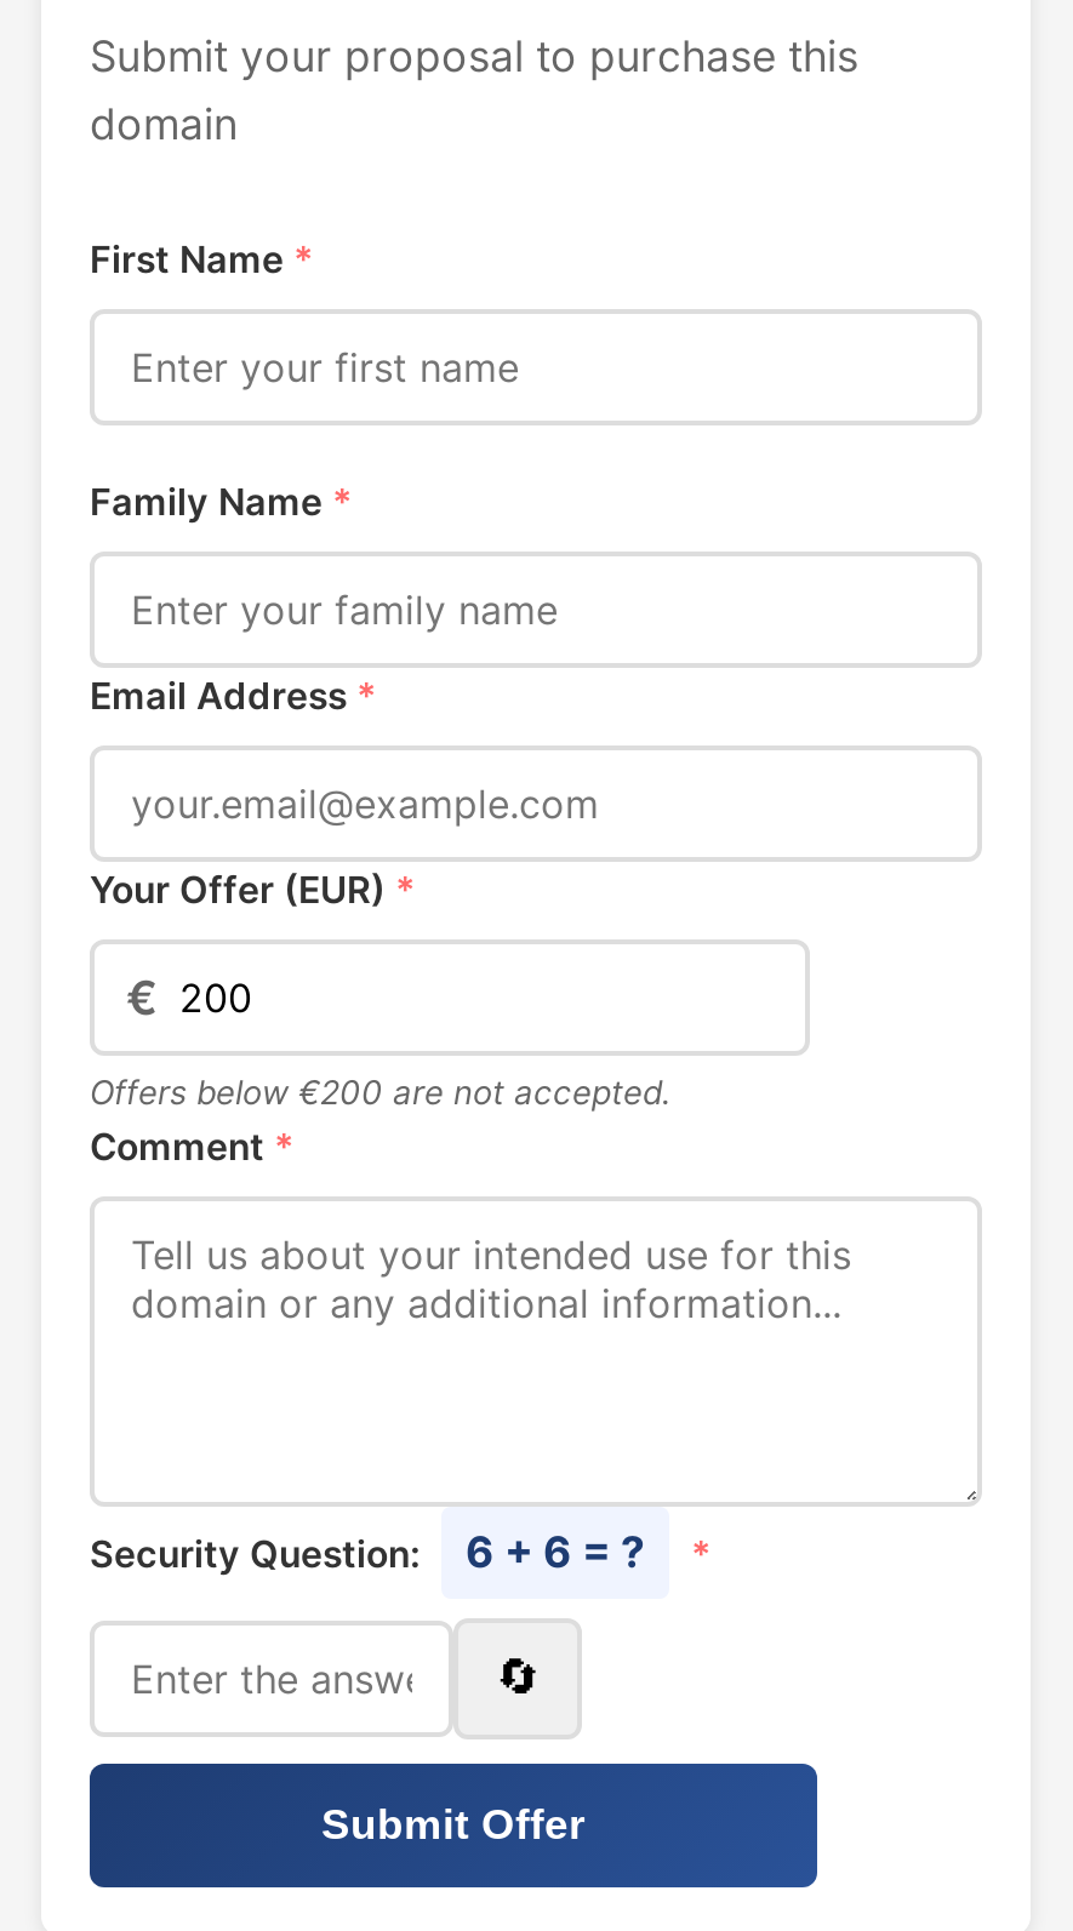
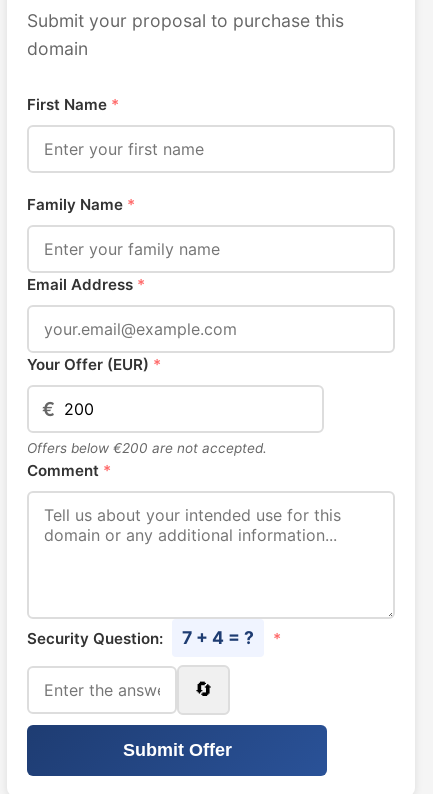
[466,1526,645,1577] 6 + 6 = ? -> [182,627,254,648] 7 + 4 = ?

